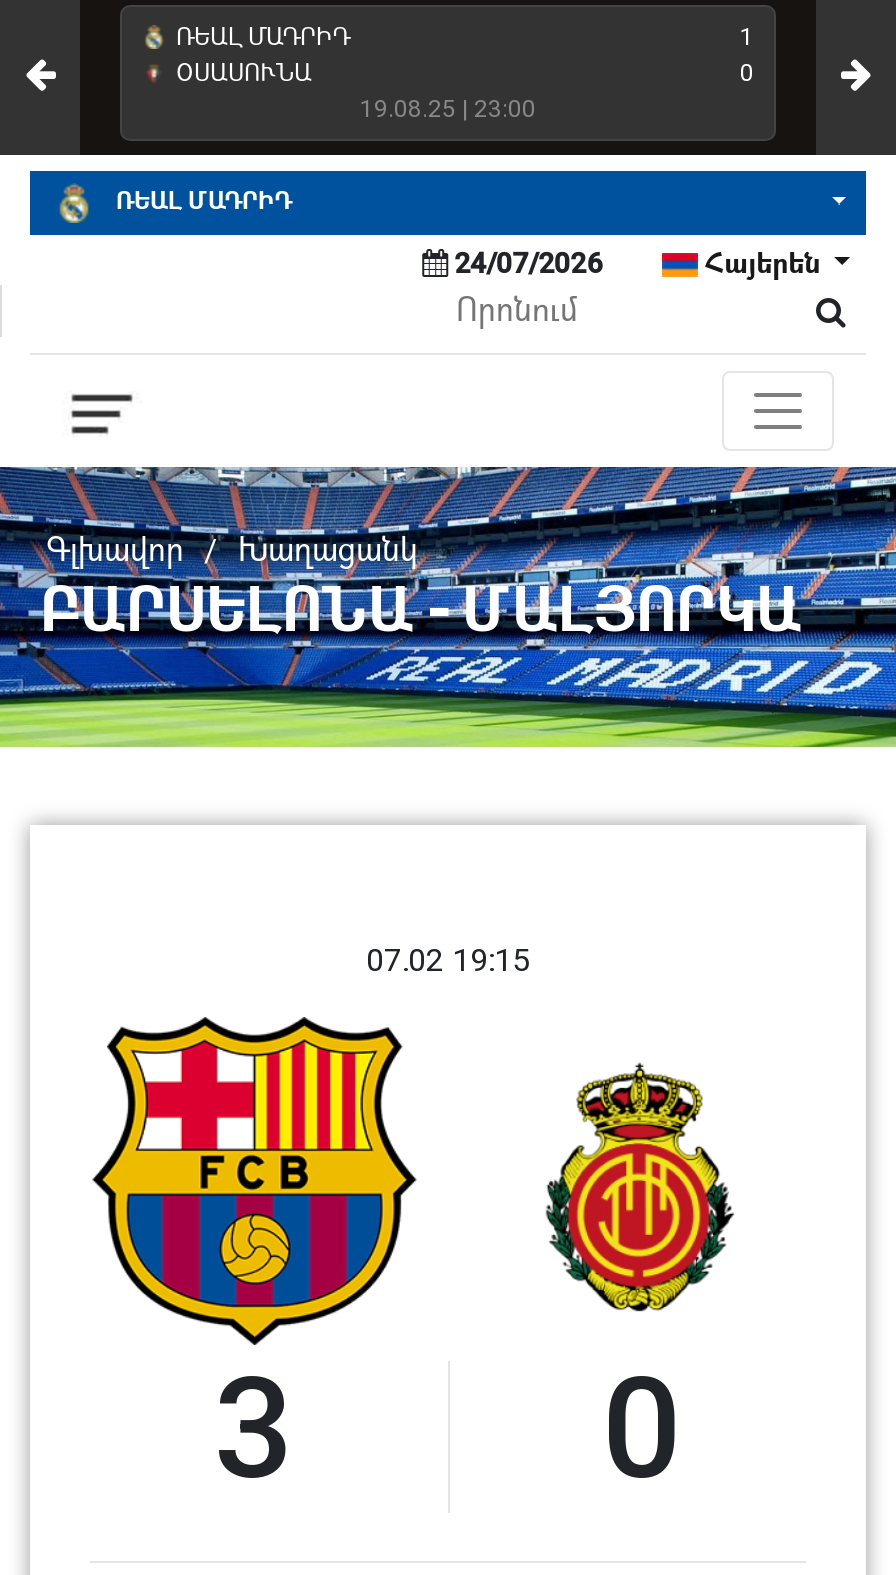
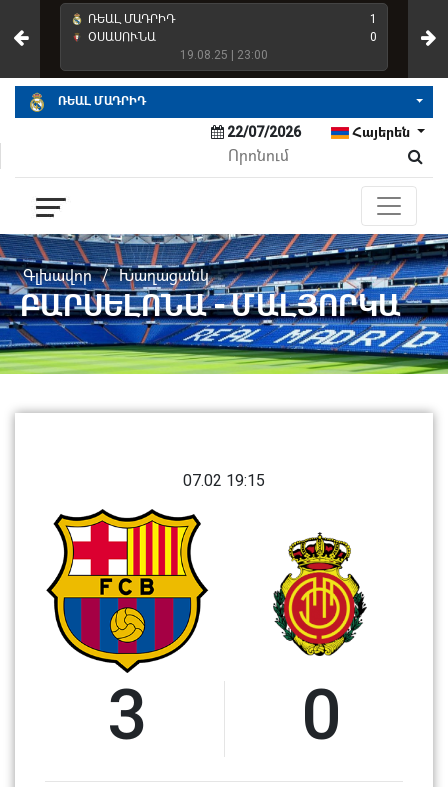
[448,247,602,279] 24/07/2026 -> [224,124,301,140] 22/07/2026

